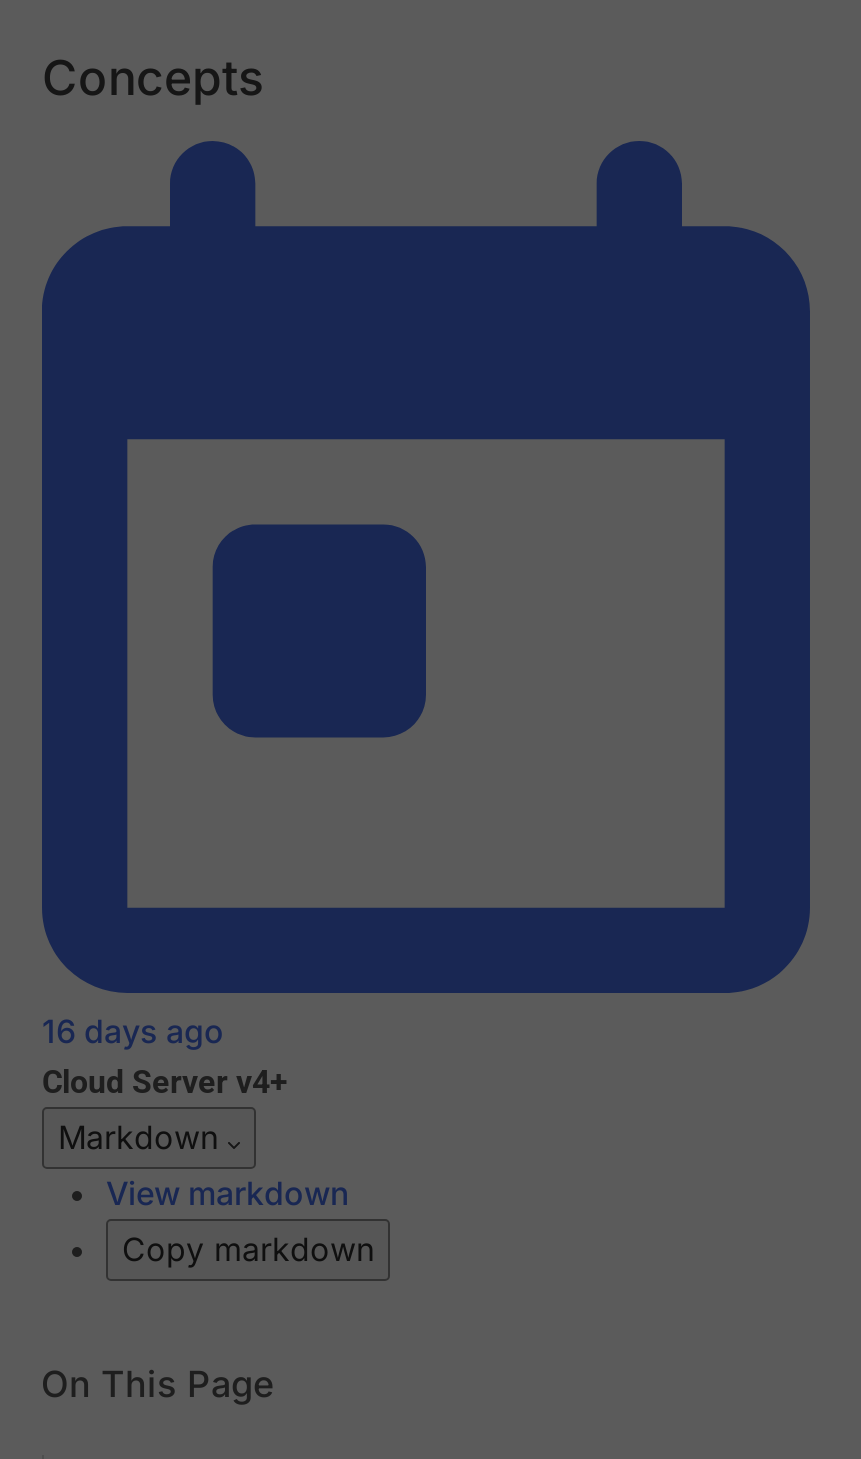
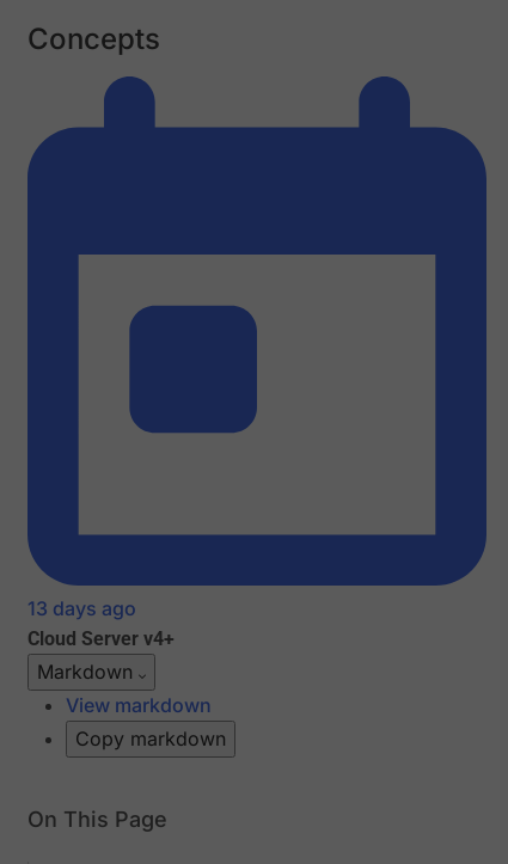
[42,1012,224,1052] 16 days ago -> [27,597,136,621] 13 days ago

